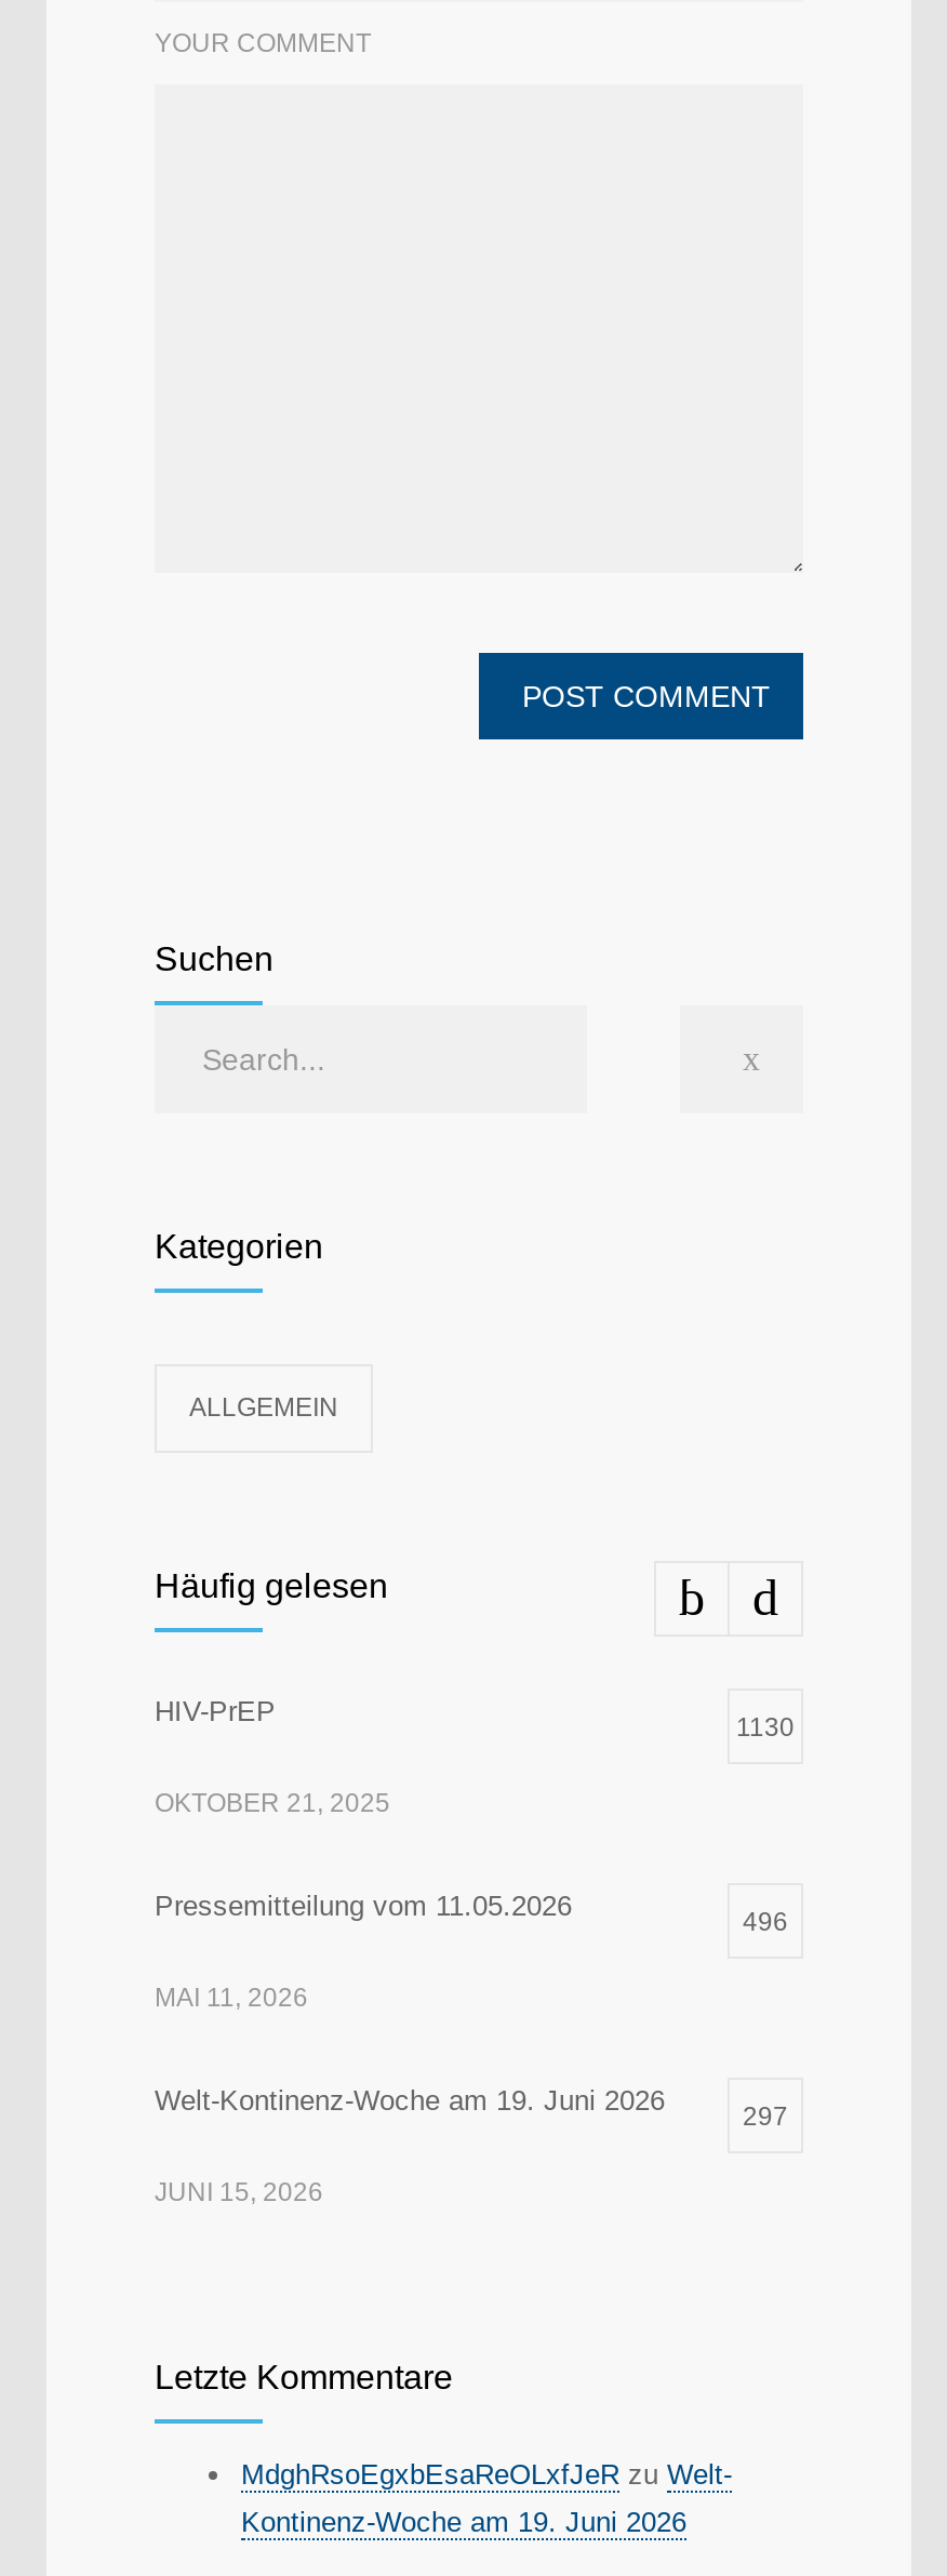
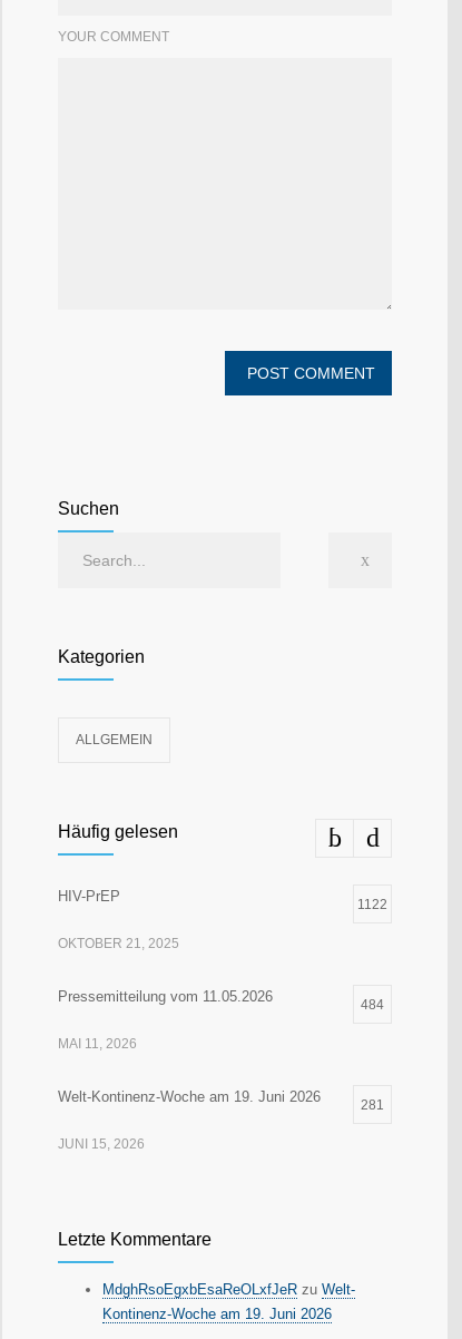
[736,1712,795,1743] 1130 -> [357,897,387,912] 1122
[743,1907,788,1937] 496 -> [361,997,384,1013] 484
[743,2101,788,2132] 297 -> [361,1097,384,1113] 281

